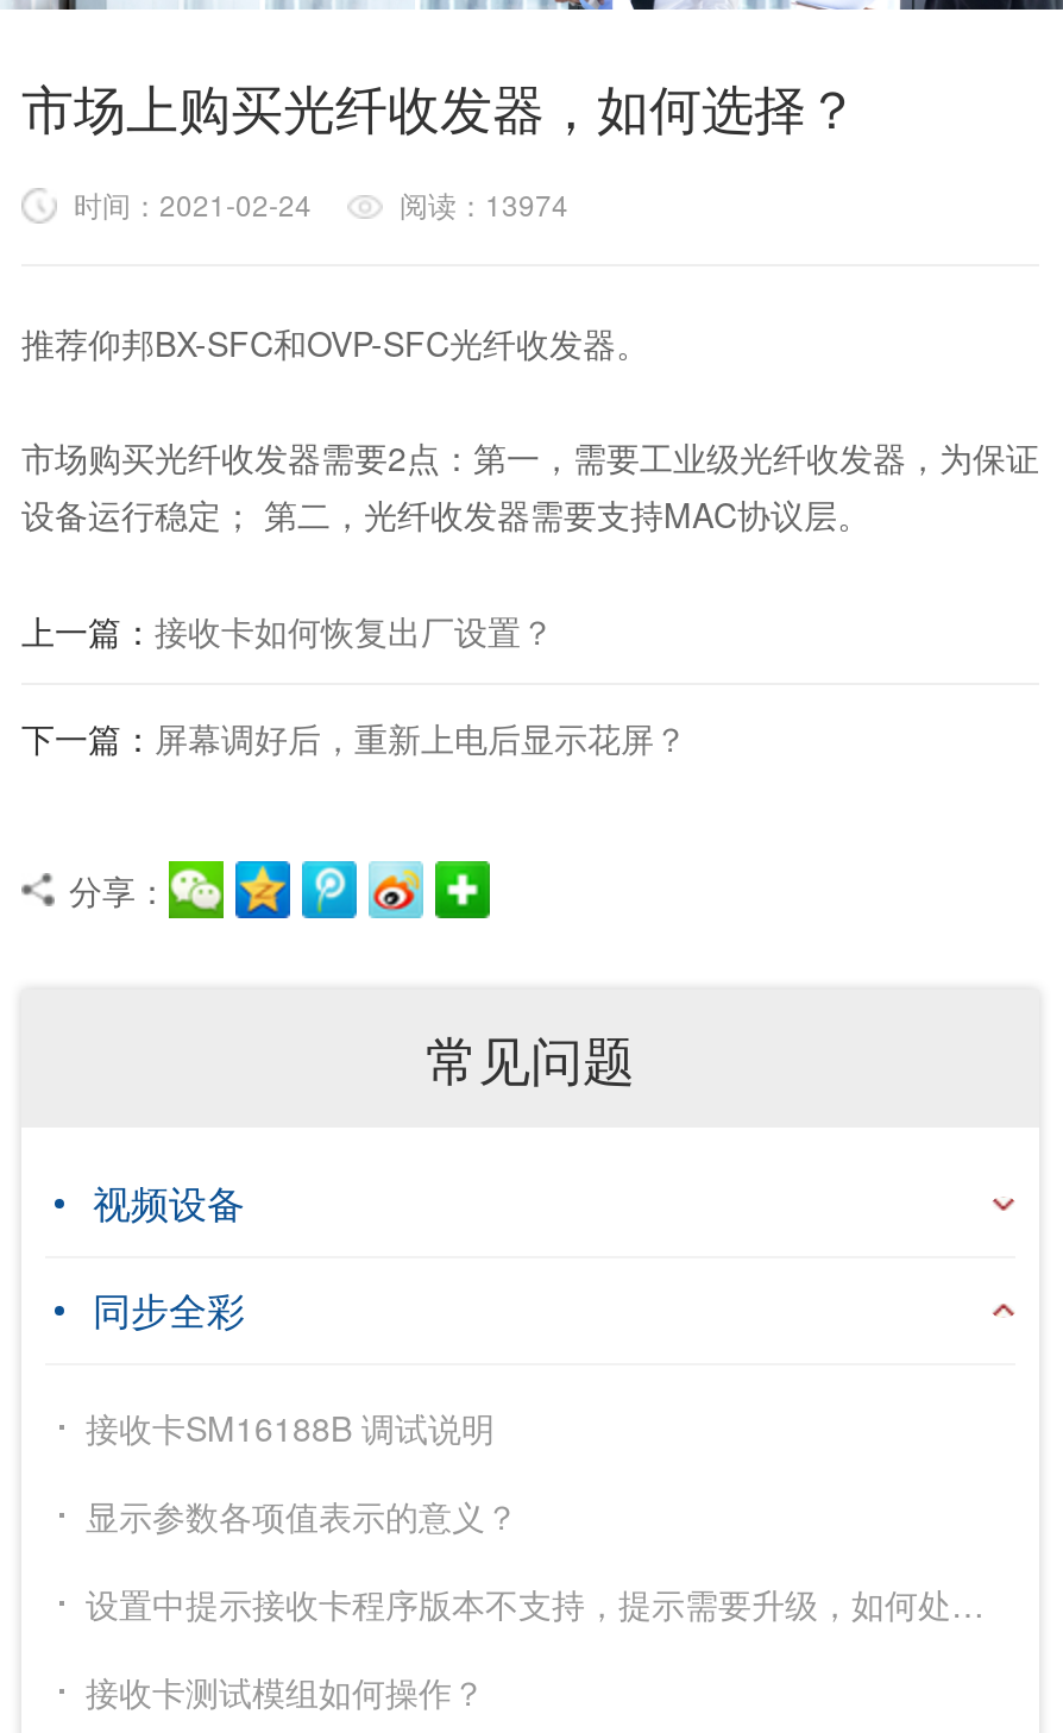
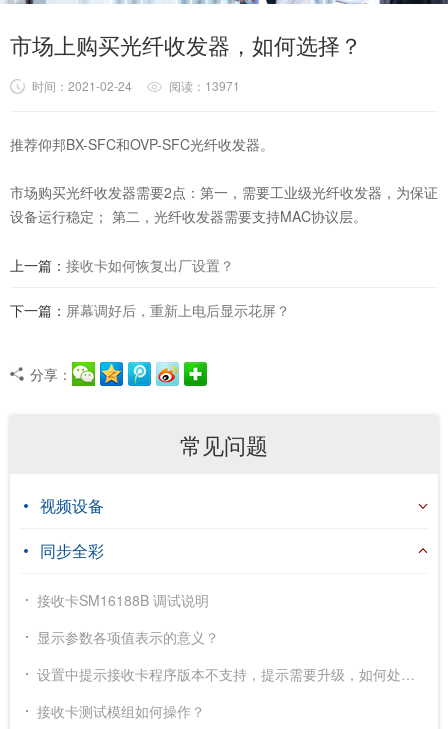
[400,183,568,223] 阅读：13974 -> [169,77,240,94] 阅读：13971

